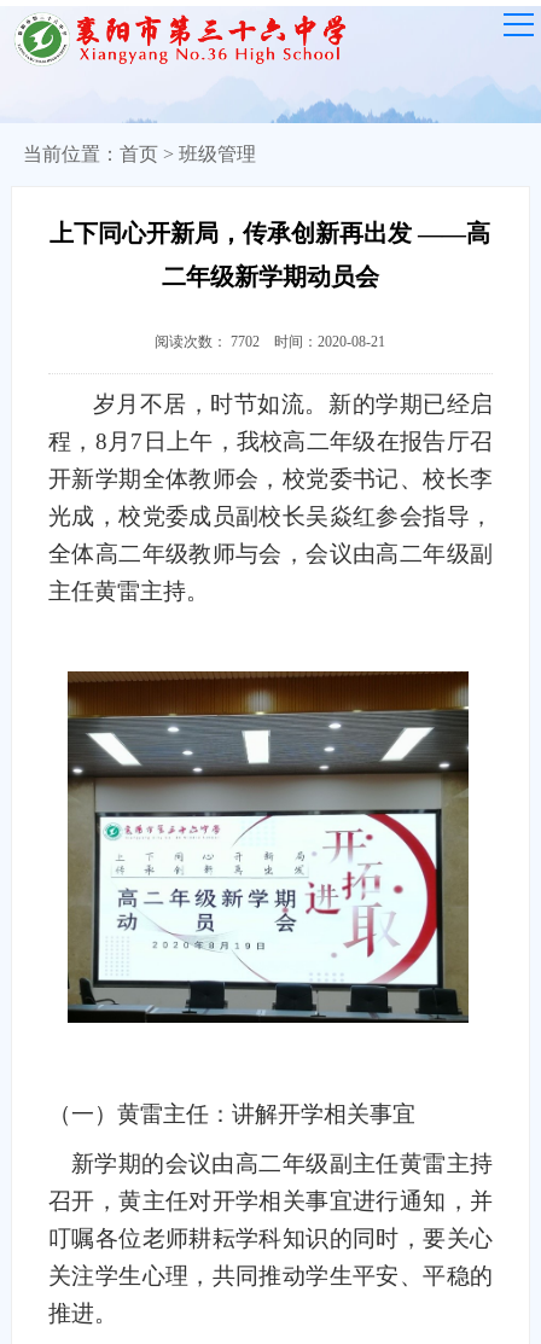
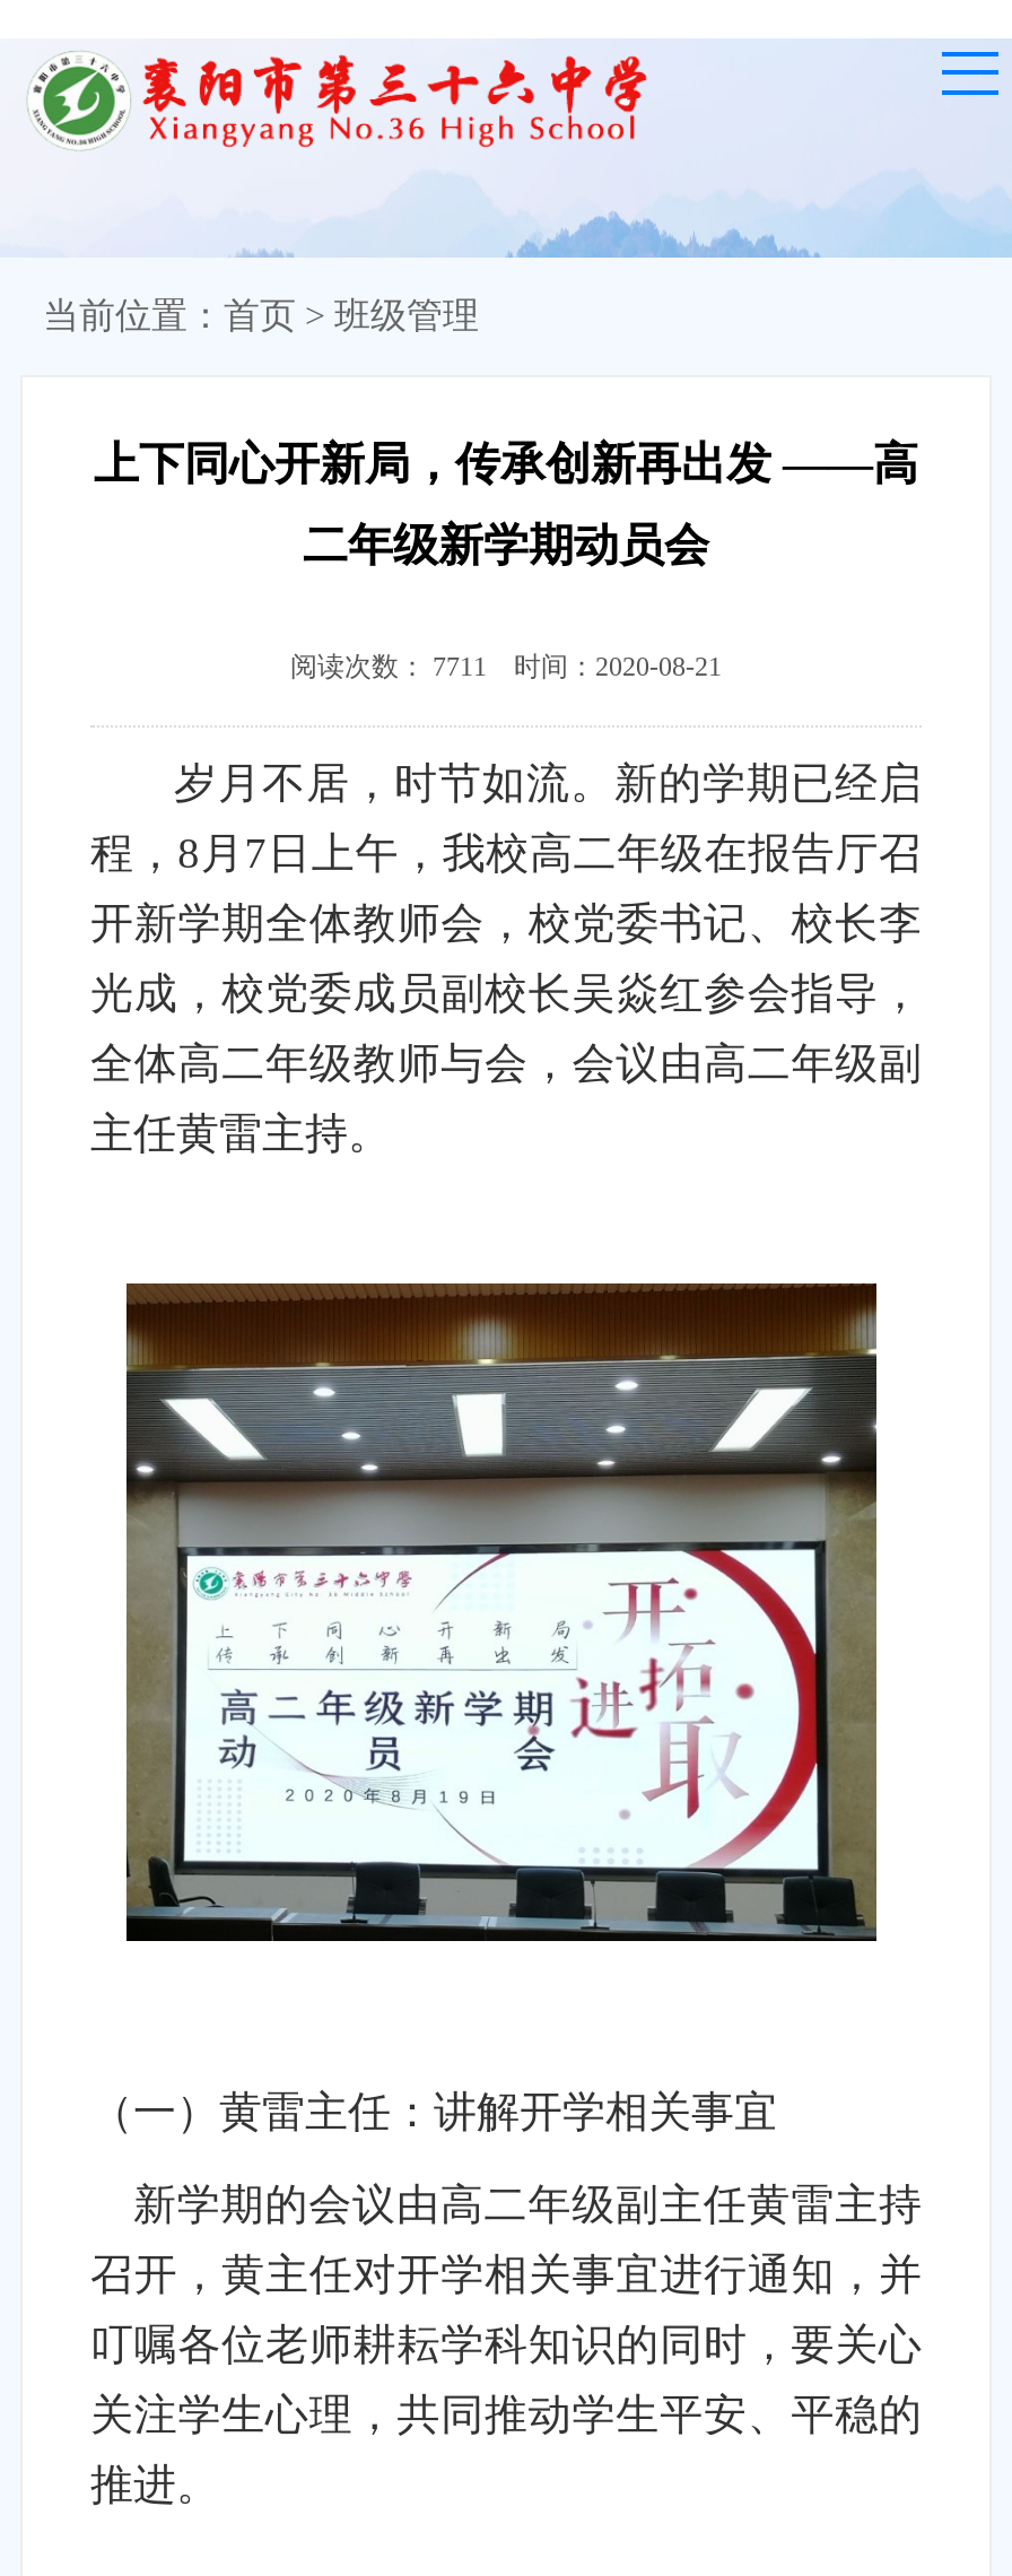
[155,333,386,350] 阅读次数： 7702 时间：2020-08-21 -> [290,651,722,682] 阅读次数： 7711 时间：2020-08-21

